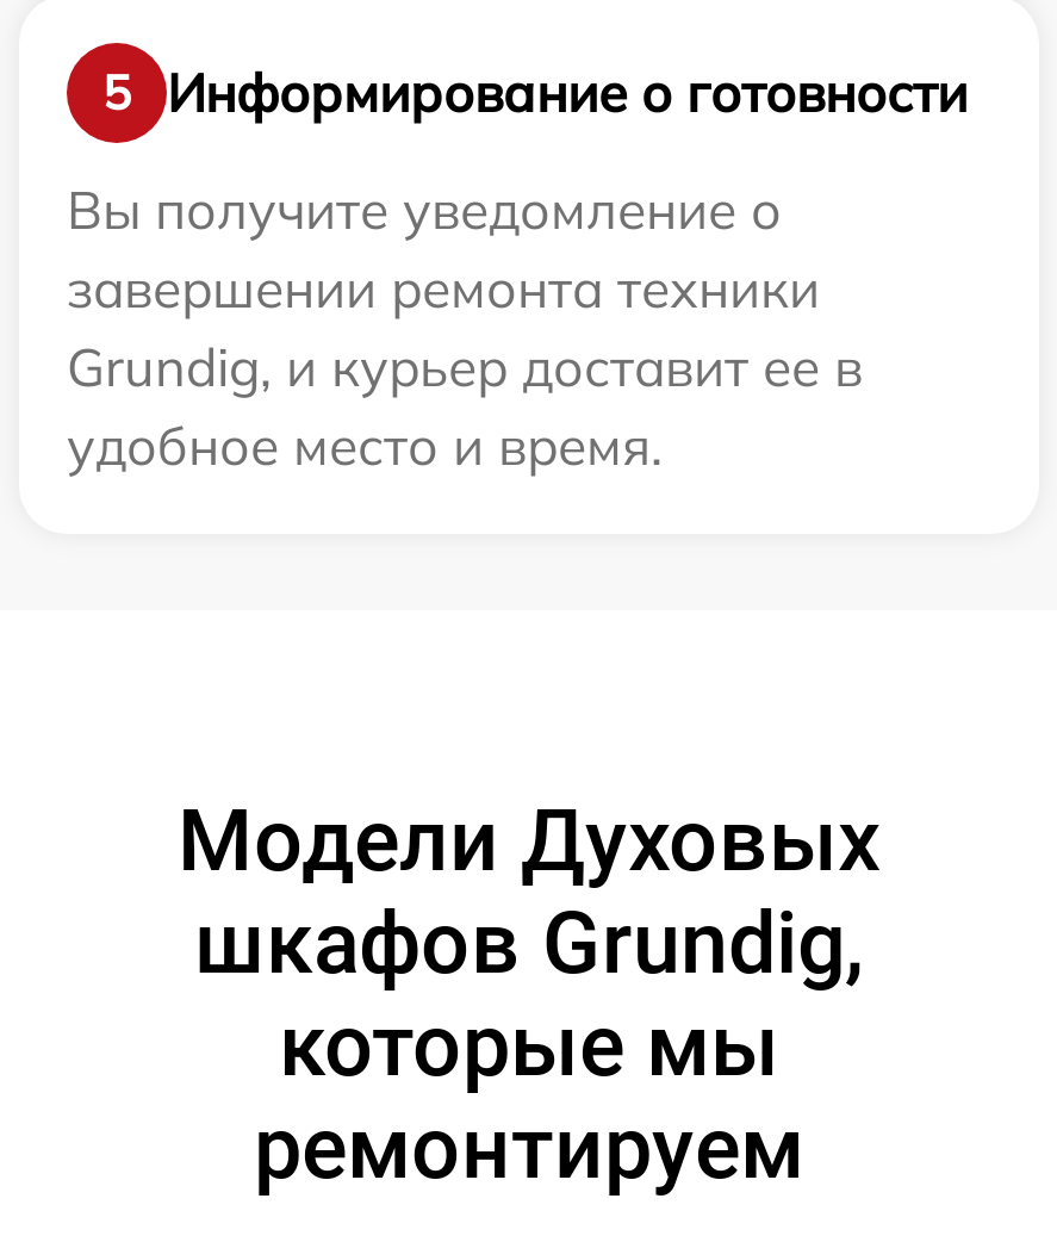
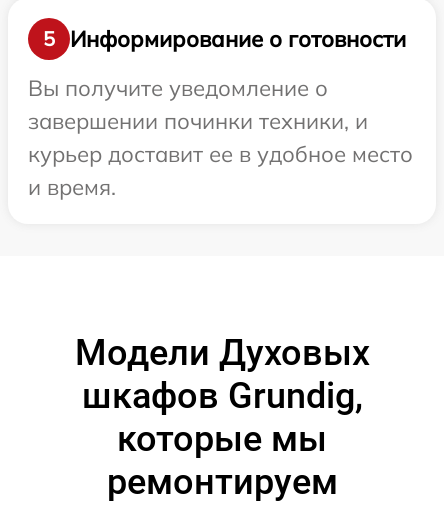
[67,255,863,479] завершении ремонта техники | Grundig, и курьер доставит ее в | удобное место и время. -> [28,107,413,201] завершении починки техники, и | курьер доставит ее в удобное место | и время.

